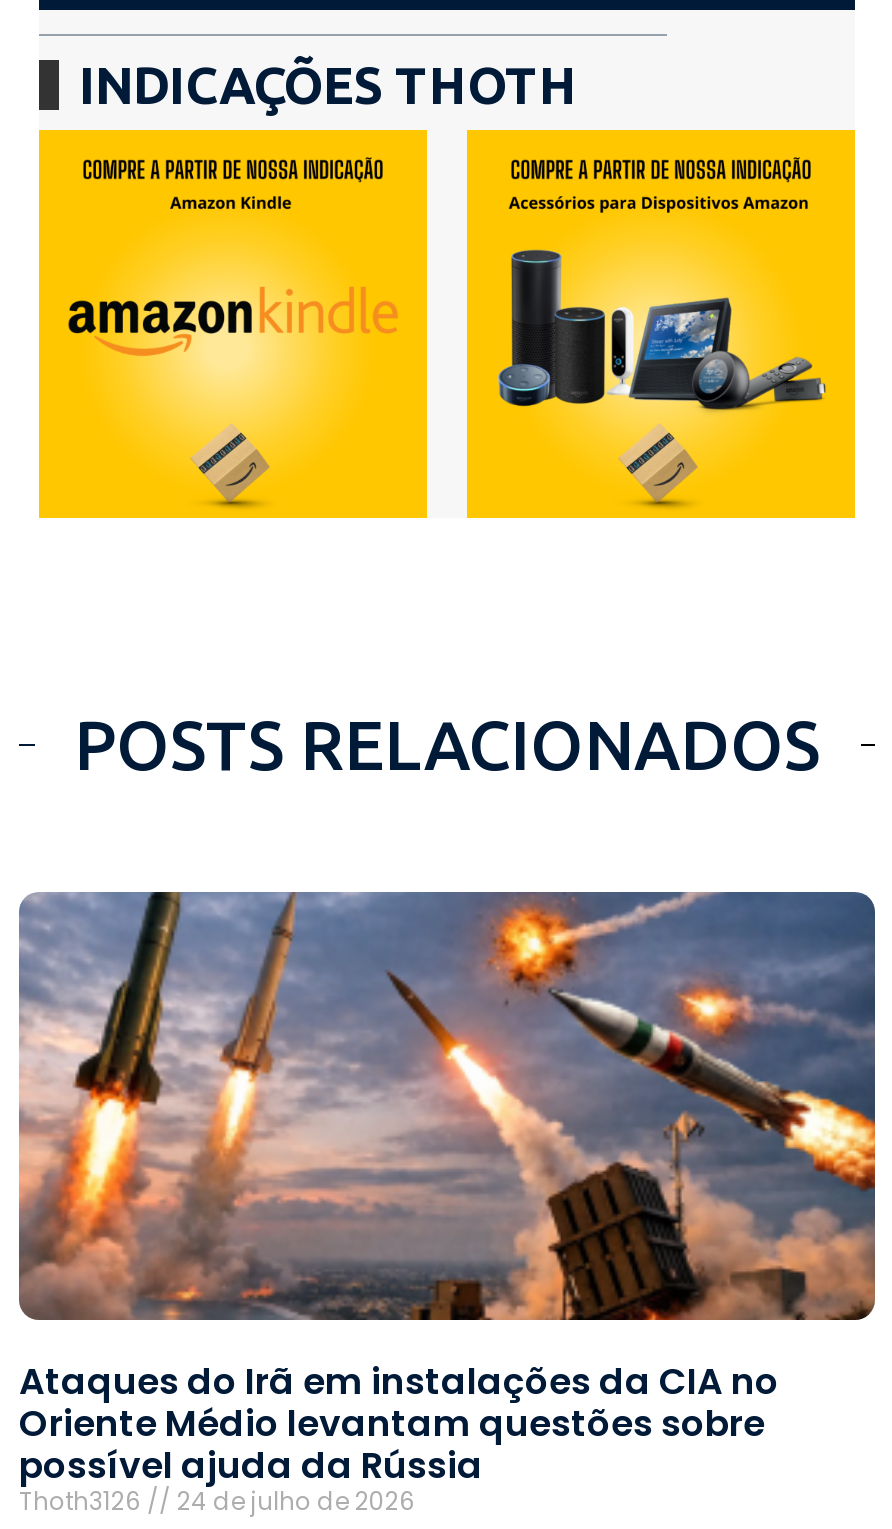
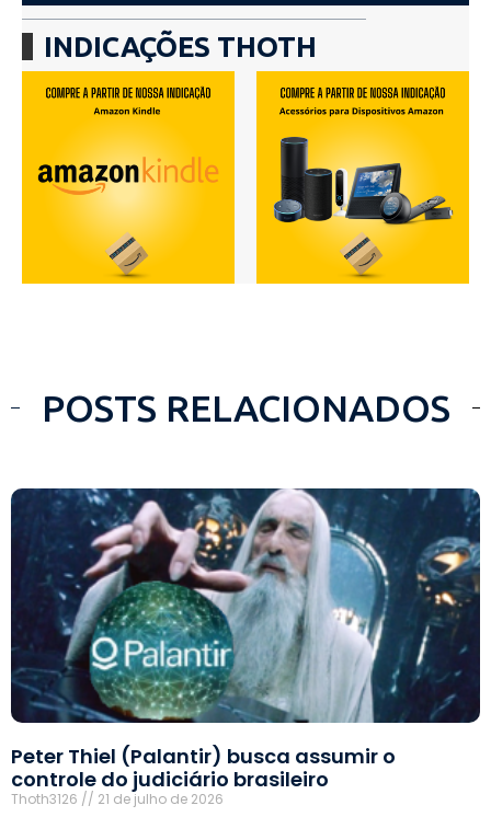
[17,890,877,1490] [image] | Ataques do Irã em instalações da CIA no | Oriente Médio levantam questões sobre | possível ajuda da Rússia -> [10,487,481,793] [image] | Peter Thiel (Palantir) busca assumir o | controle do judiciário brasileiro
[19,1484,415,1518] Thoth3126 24 de julho de 2026 -> [11,789,224,808] Thoth3126 21 de julho de 2026

